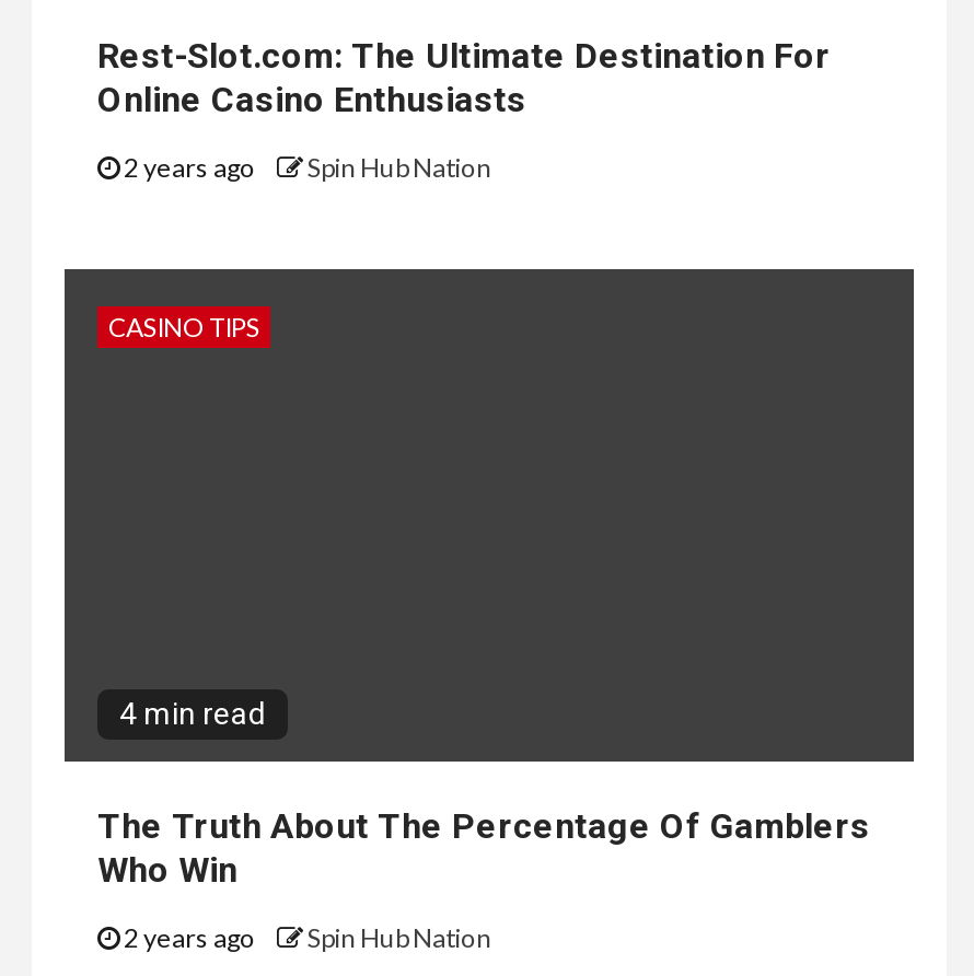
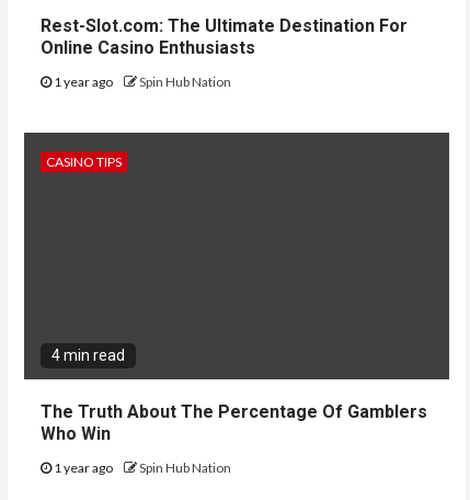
[119,150,491,183] 2 years ago Spin Hub Nation -> [51,73,231,90] 1 year ago Spin Hub Nation
[119,921,491,953] 2 years ago Spin Hub Nation -> [51,459,231,476] 1 year ago Spin Hub Nation

